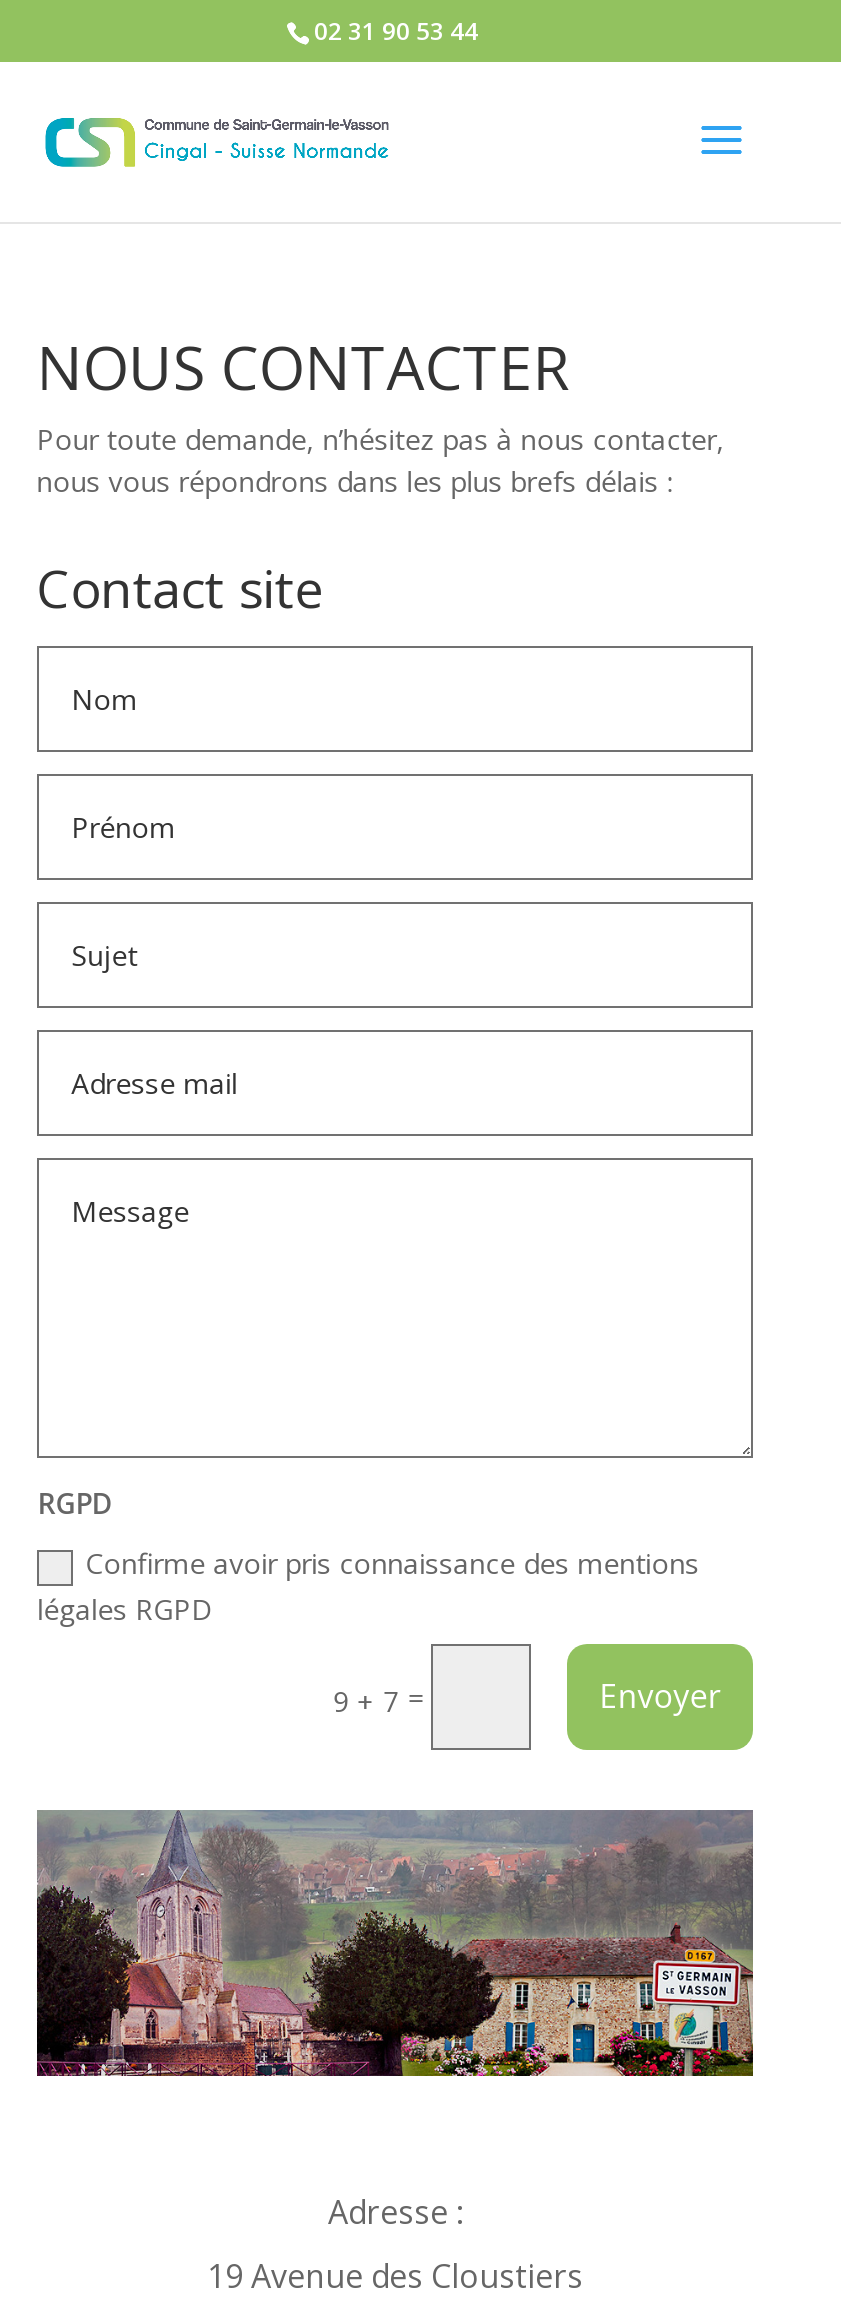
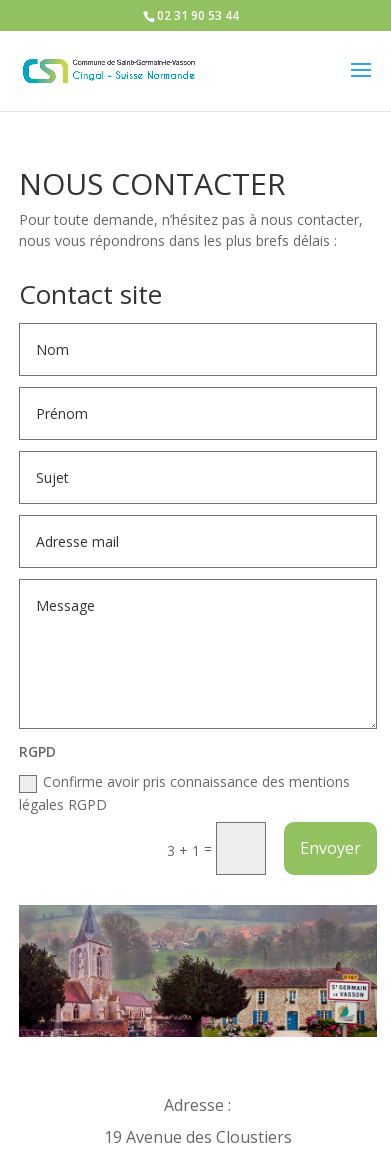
[333,1678,431,1719] 9 + 7 = -> [167,839,216,860] 3 + 1 =

